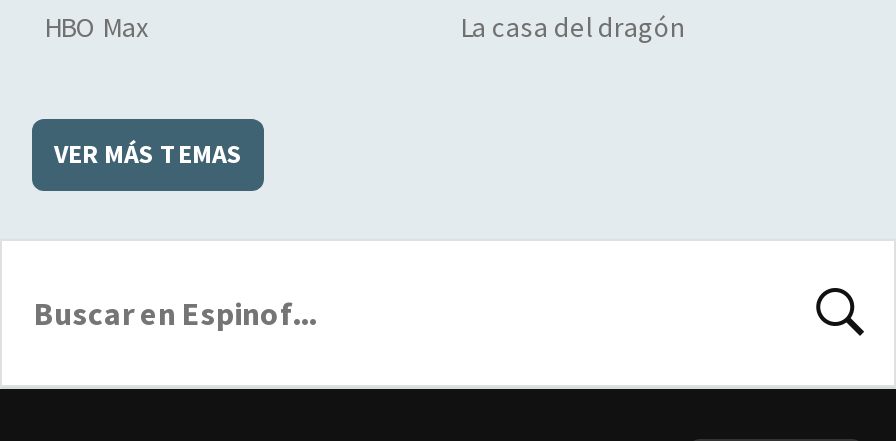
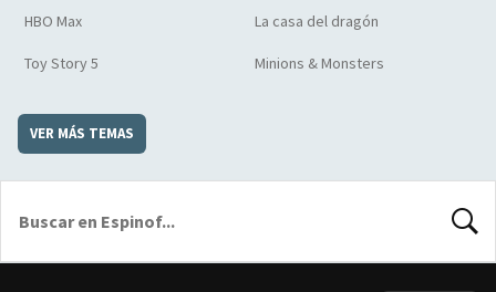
none -> [24,53,384,73] Toy Story 5 | Minions & Monsters

